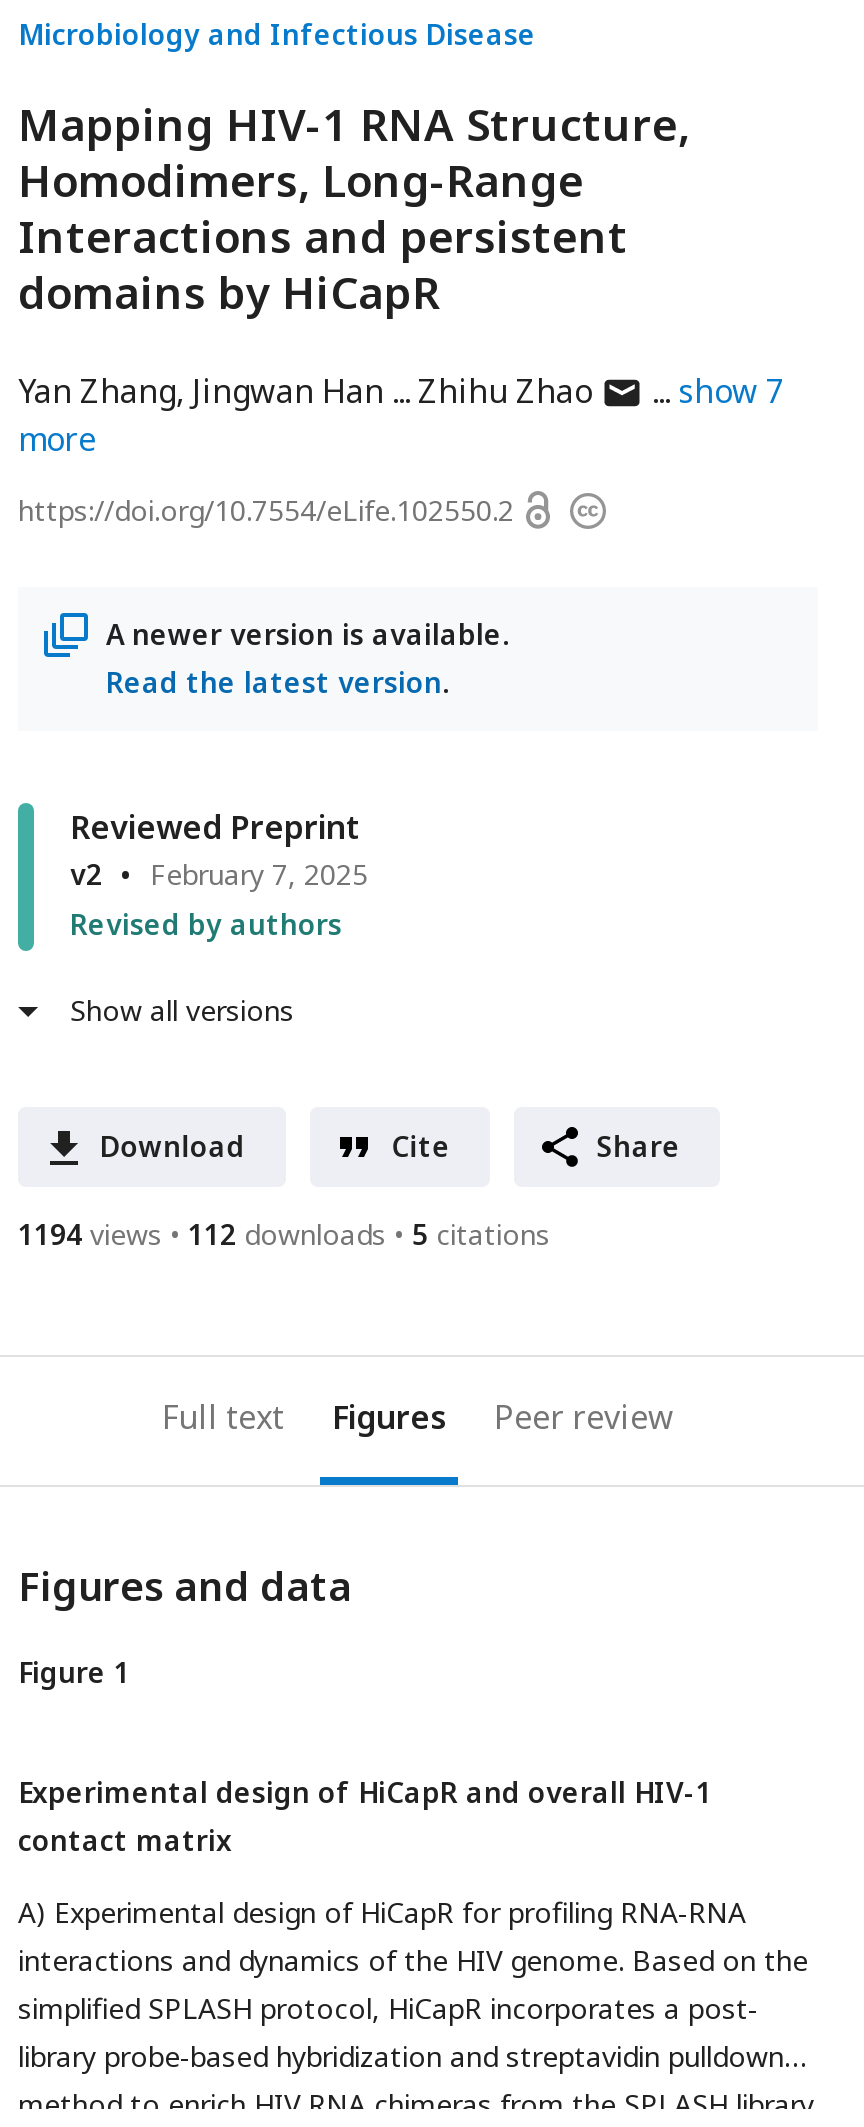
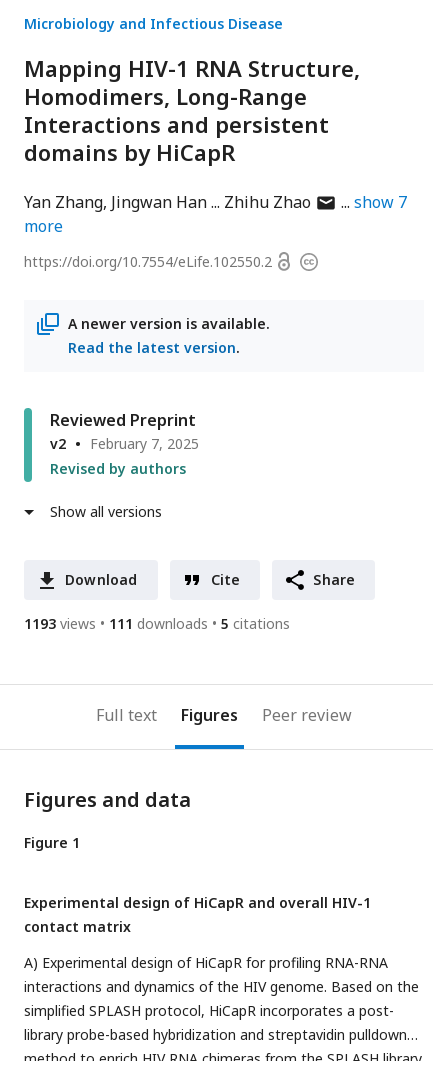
[18,1215,162,1253] 1194 views -> [24,614,96,633] 1193 views
[188,1215,386,1253] 112 downloads -> [109,614,208,633] 111 downloads

